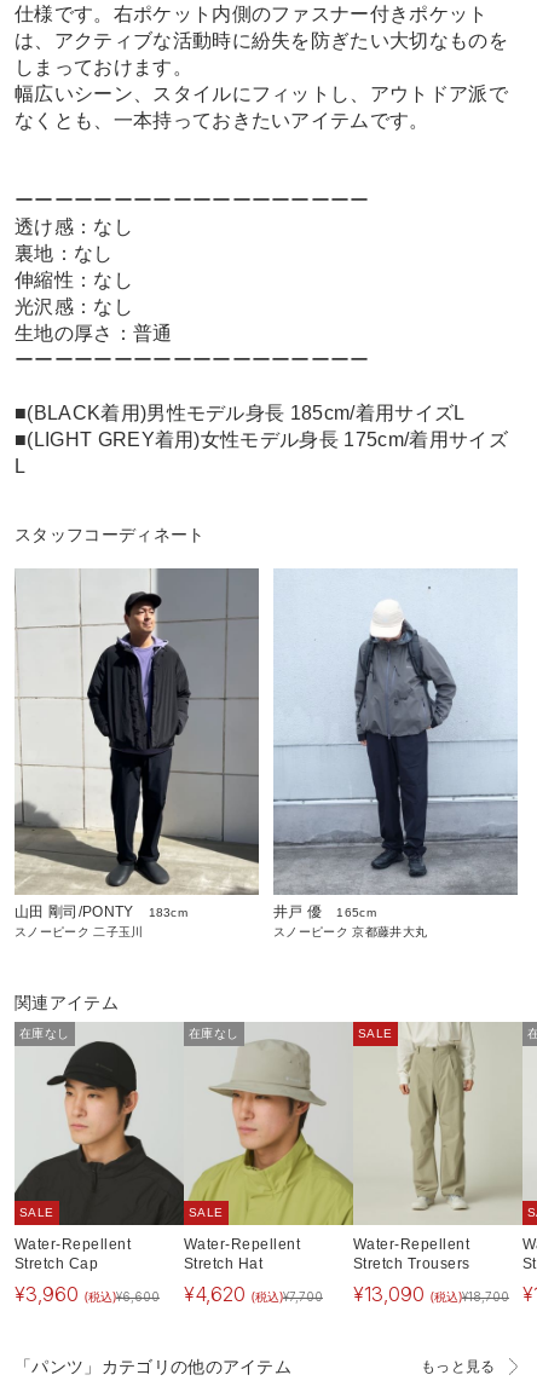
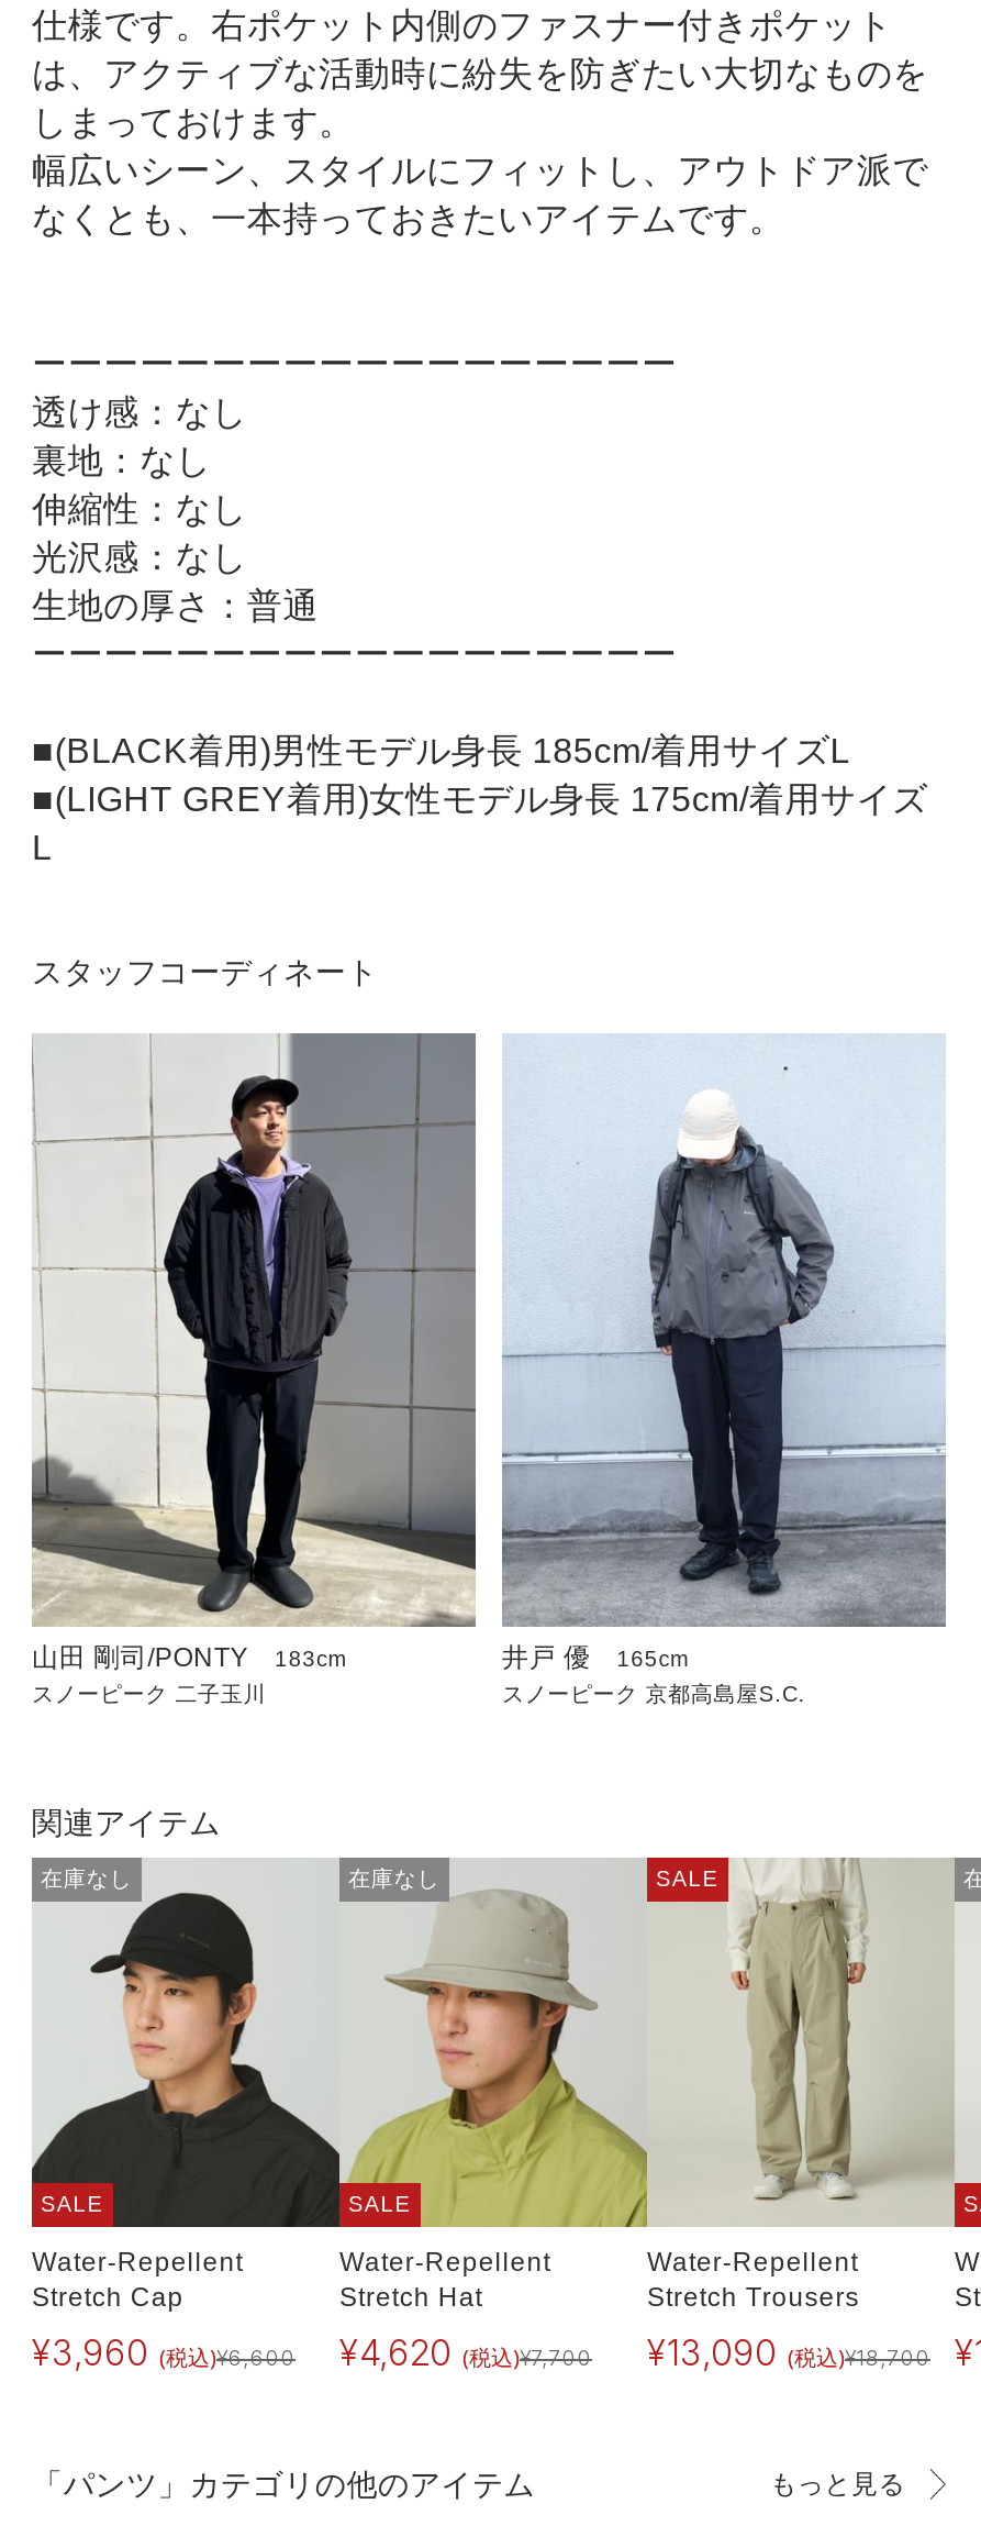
[273,925,427,938] スノーピーク 京都藤井大丸 -> [502,1682,805,1706] スノーピーク 京都高島屋S.C.

